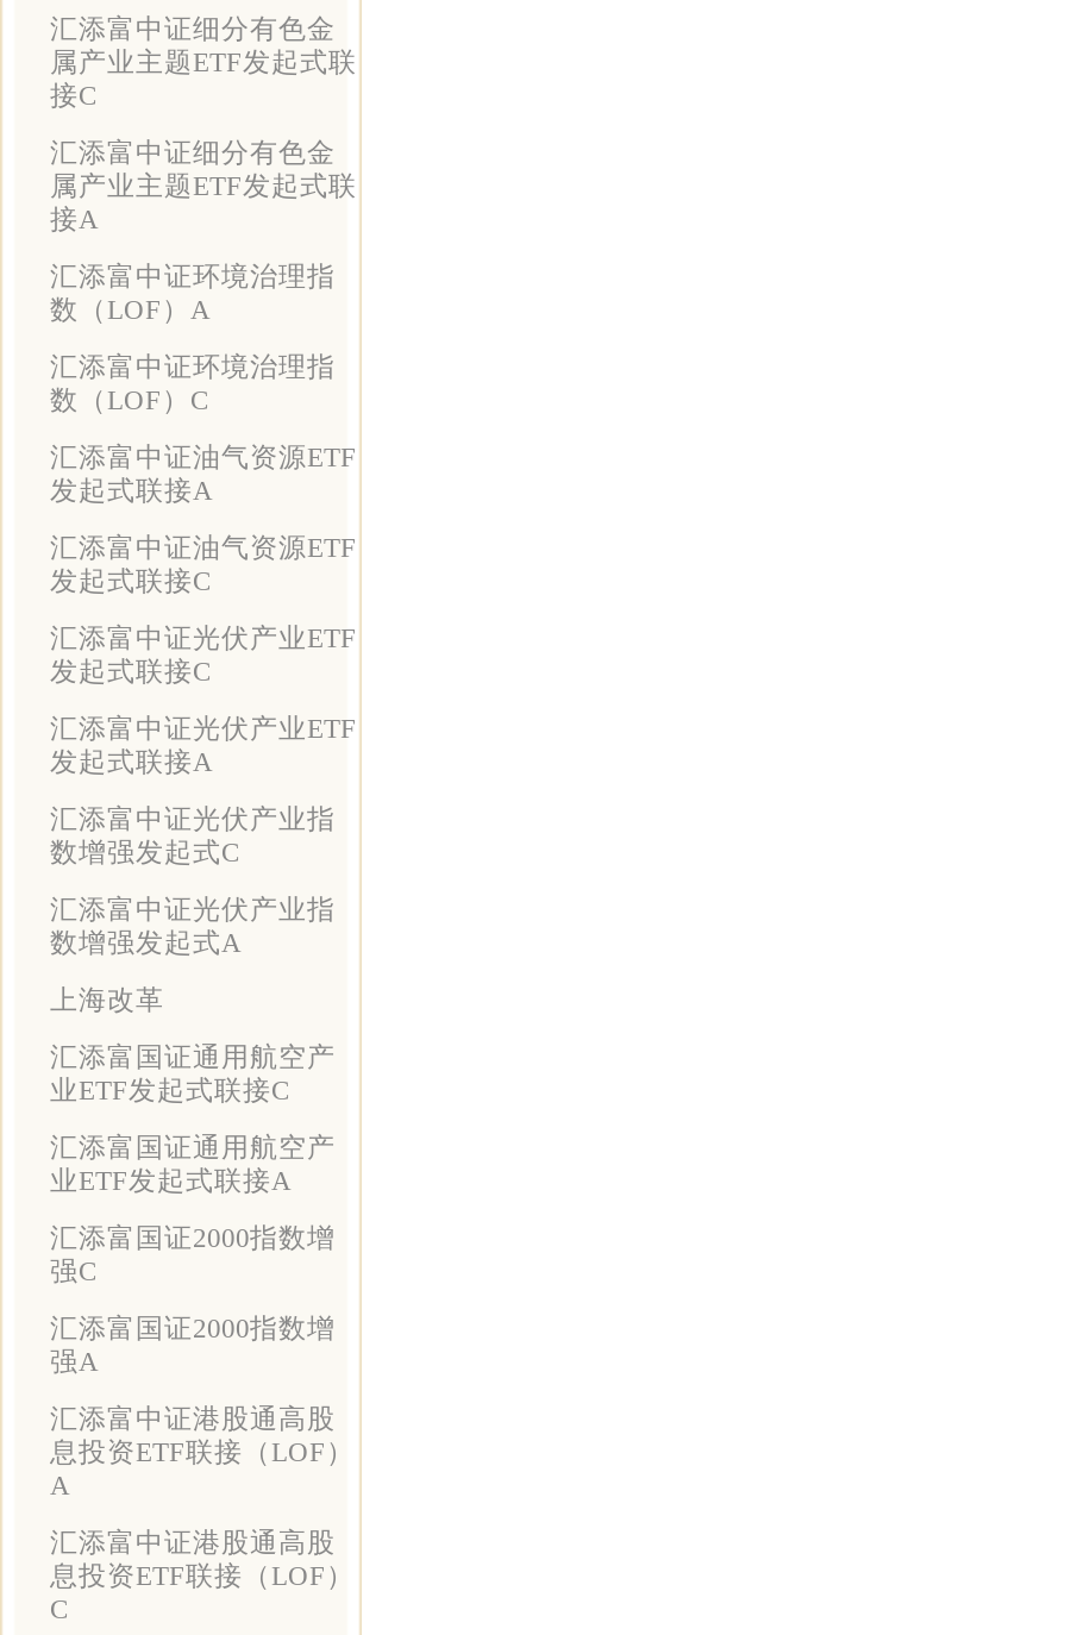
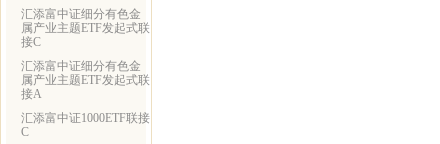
[50,262,357,1590] 汇添富中证环境治理指 | 数（LOF）A | 汇添富中证环境治理指 | 数（LOF）C | 汇添富中证油气资源ETF | 发起式联接A | 汇添富中证油气资源ETF | 发起式联接C | 汇添富中证光伏产业ETF | 发起式联接C | 汇添富中证光伏产业ETF | 发起式联接A | 汇添富中证光伏产业指 | 数增强发起式C | 汇添富中证光伏产业指 | 数增强发起式A | 上海改革 | 汇添富国证通用航空产 | 业ETF发起式联接C | 汇添富国证通用航空产 | 业ETF发起式联接A | 汇添富国证2000指数增 | 强C | 汇添富国证2000指数增 | 强A | 汇添富中证港股通高股 | 息投资ETF联接（LOF） | A | 汇添富中证港股通高股 | 息投资ETF联接（LOF） -> [21,112,150,124] 汇添富中证1000ETF联接

